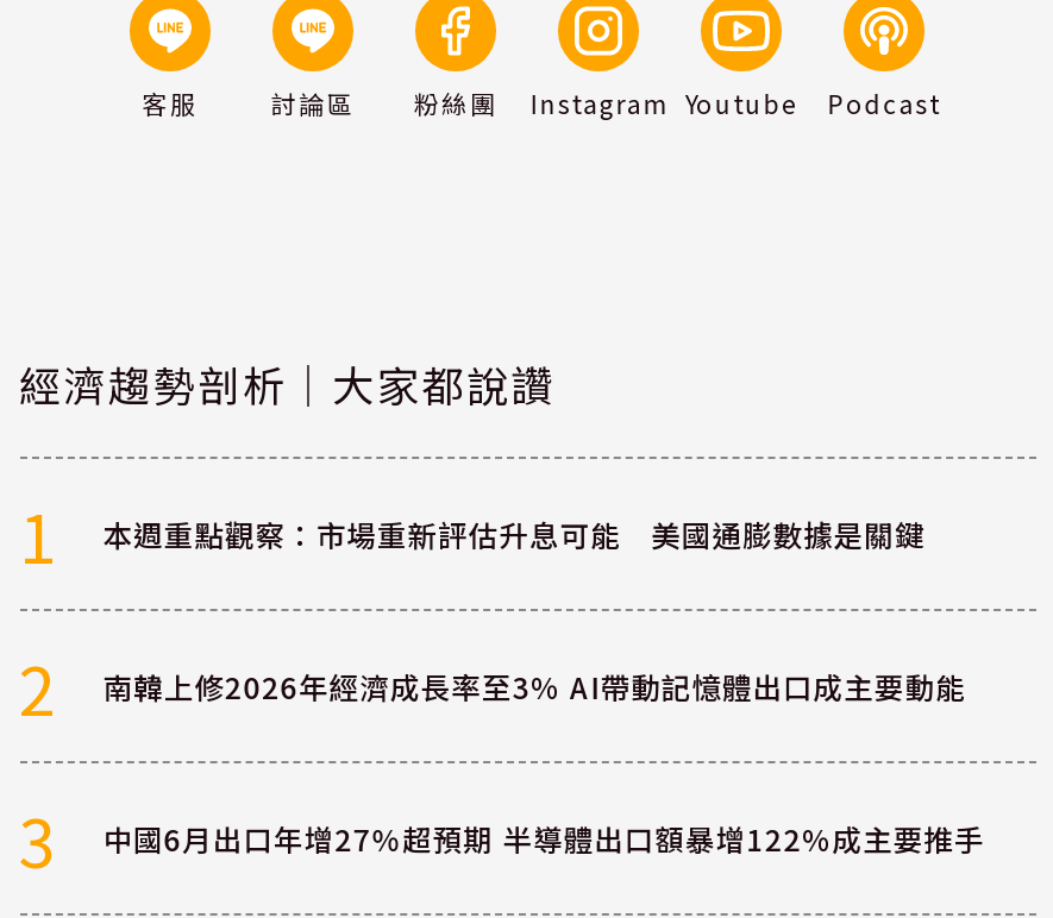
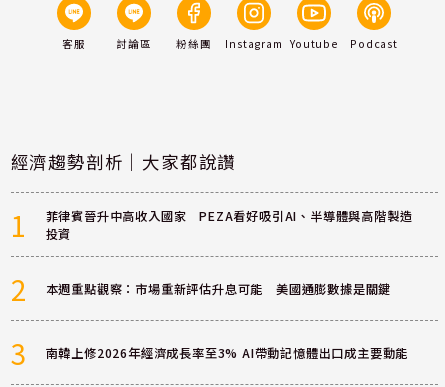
moved [103,513,925,556] -> [46,280,391,298]: 本週重點觀察：市場重新評估升息可能 美國通膨數據是關鍵
none -> [46,207,412,243] 菲律賓晉升中高收入國家 PEZA看好吸引AI、半導體與高階製造 | 投資
moved [103,665,966,708] -> [46,344,408,362]: 南韓上修2026年經濟成長率至3% AI帶動記憶體出口成主要動能
[103,818,985,860] 中國6月出口年增27%超預期 半導體出口額暴增122%成主要推手 -> none

